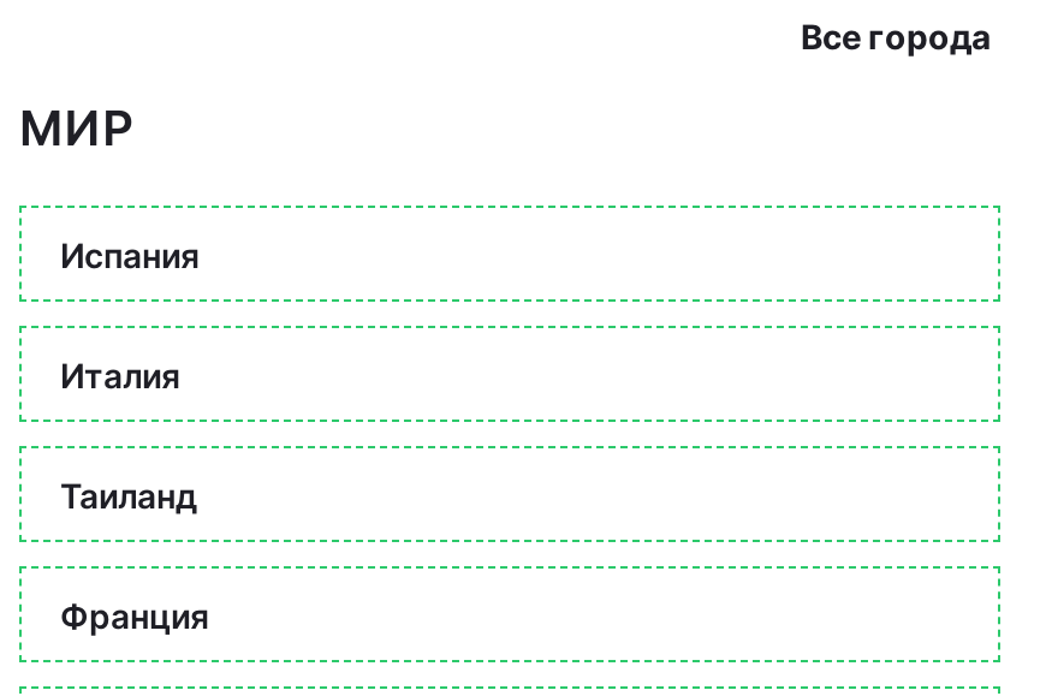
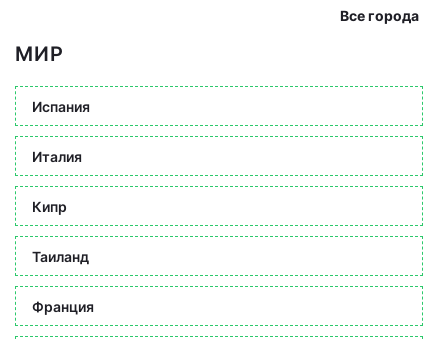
none -> [32,197,67,214] Кипр

